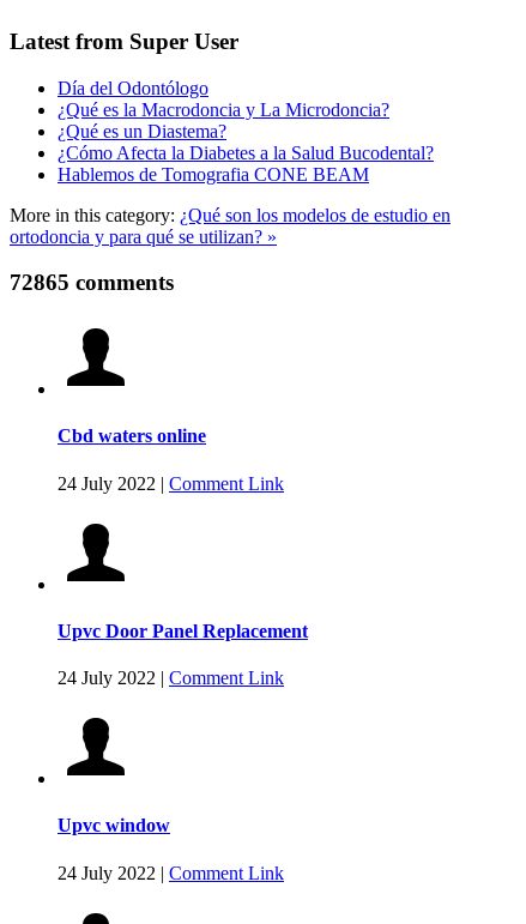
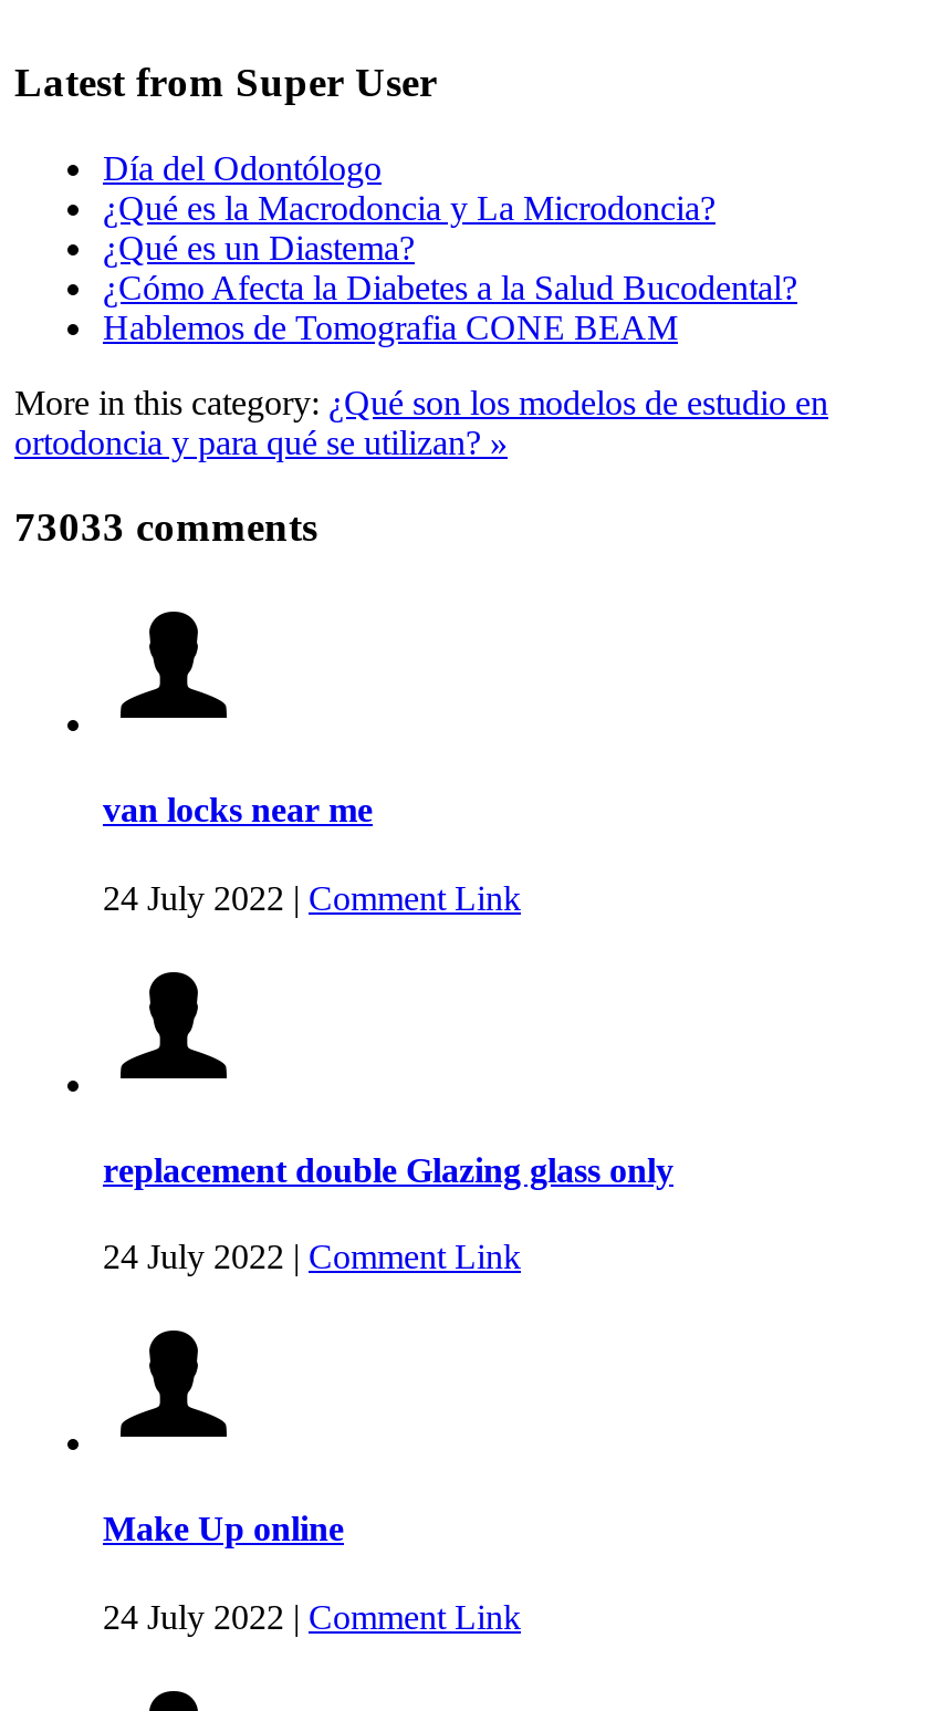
[10,270,174,295] 72865 comments -> [14,504,317,551] 73033 comments
[58,426,206,446] Cbd waters online -> [103,792,373,829] van locks near me
[58,621,308,641] Upvc Door Panel Replacement -> [103,1151,673,1189] replacement double Glazing glass only
[58,816,170,836] Upvc window -> [103,1511,344,1548] Make Up online

